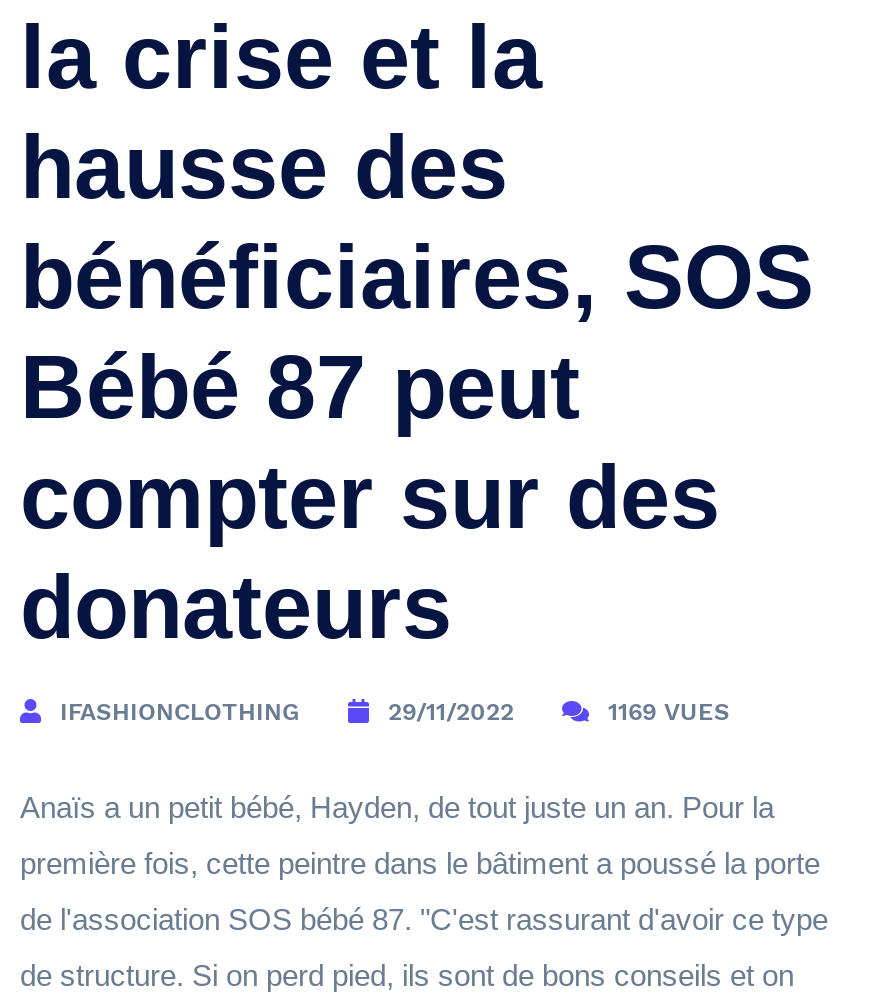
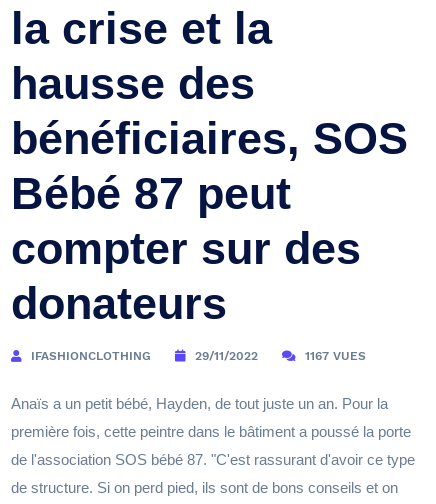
[608,698,730,726] 1169 VUES -> [305,349,366,363] 1167 VUES

